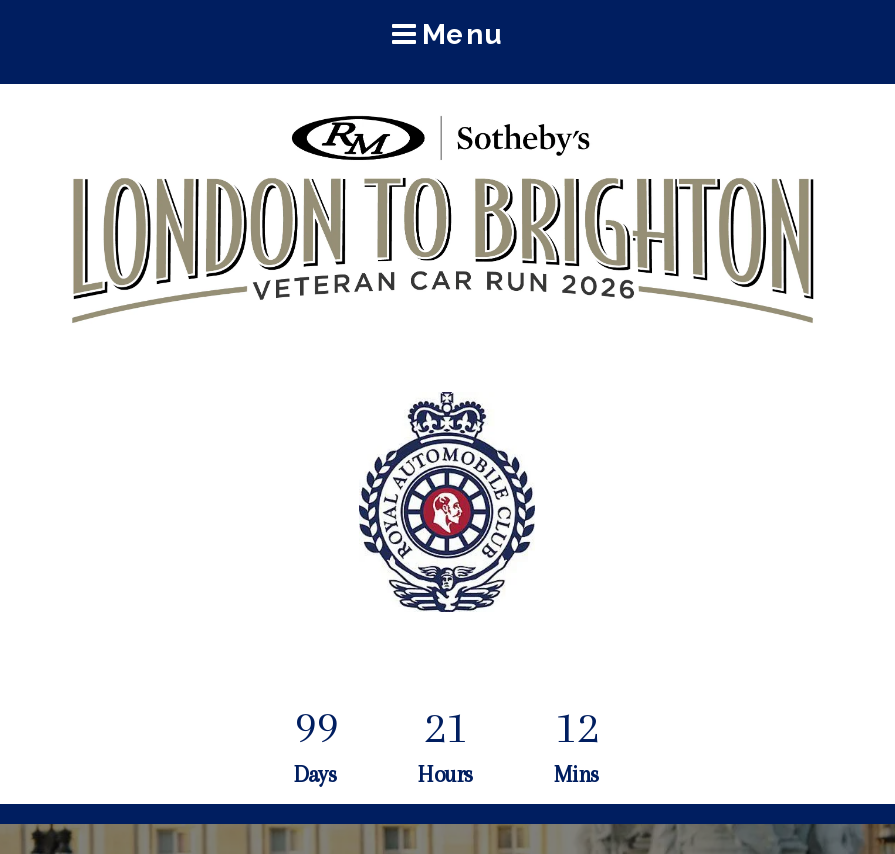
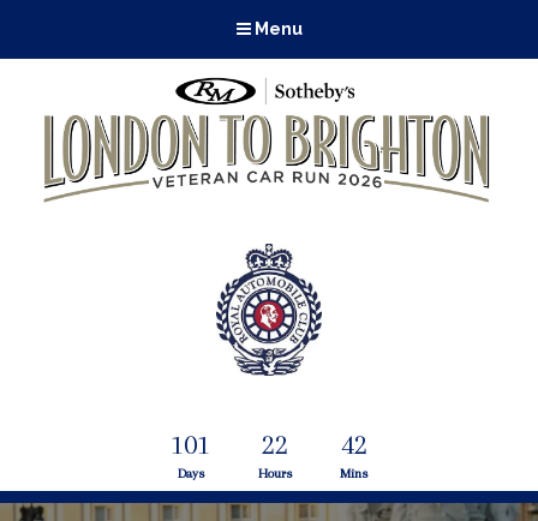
[294,699,338,751] 99 -> [171,428,210,459] 101
[424,699,468,751] 21 -> [262,428,288,459] 22
[555,699,599,751] 12 -> [340,428,367,459] 42

